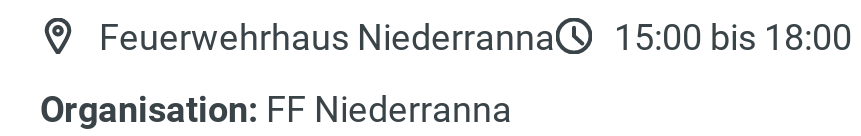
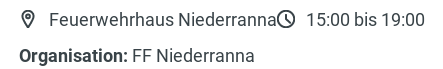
[91,16,852,58] Feuerwehrhaus Niederranna 15:00 bis 18:00 -> [44,9,425,30] Feuerwehrhaus Niederranna 15:00 bis 19:00

